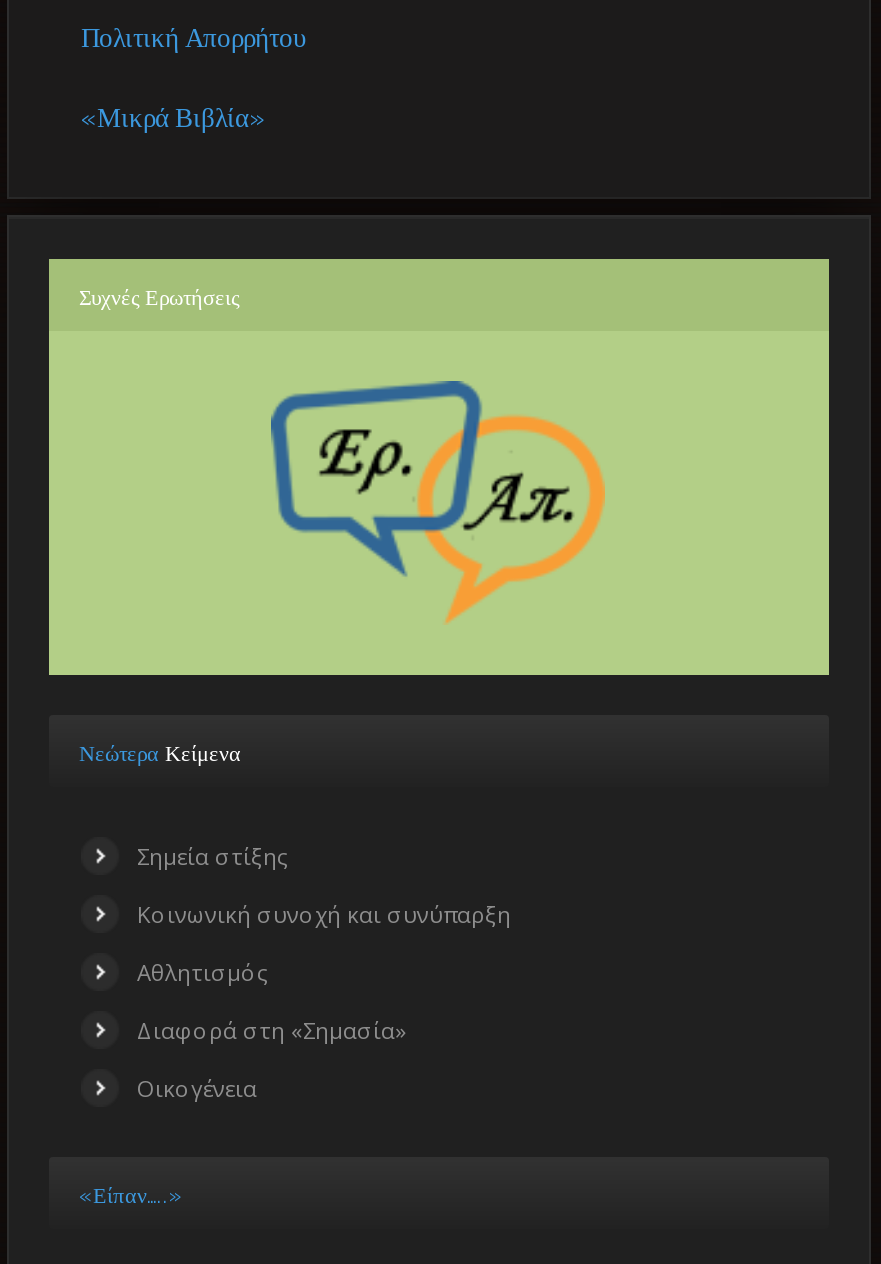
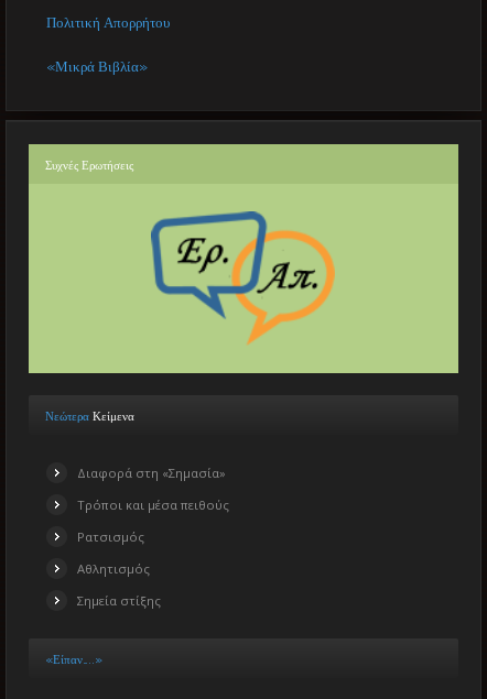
moved [137,841,289,987] -> [77,561,161,609]: Αθλητισμός | Σημεία στίξης
[137,899,511,929] Κοινωνική συνοχή και συνύπαρξη -> none
moved [137,1015,407,1045] -> [77,465,226,481]: Διαφορά στη «Σημασία»
[137,1073,257,1103] Οικογένεια -> [77,497,229,545] Τρόποι και μέσα πειθούς | Ρατσισμός

